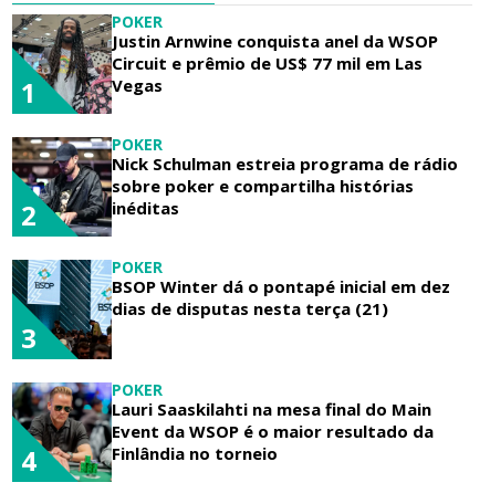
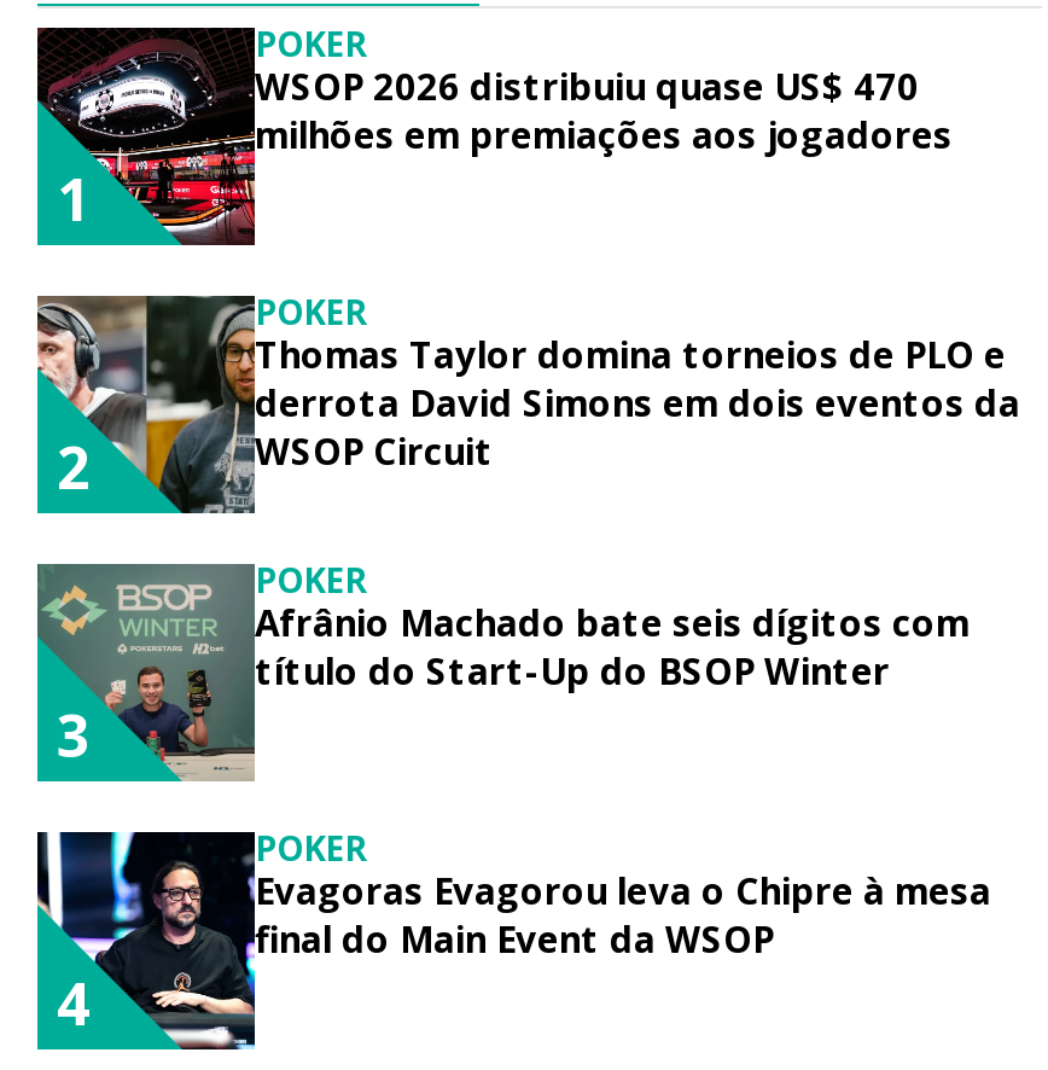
[12,14,438,115] [image] | Justin Arnwine conquista anel da WSOP | Circuit e prêmio de US$ 77 mil em Las | Vegas -> [37,29,953,249] [image] | WSOP 2026 distribuiu quase US$ 470 | milhões em premiações aos jogadores
[11,137,458,238] [image] | Nick Schulman estreia programa de rádio | sobre poker e compartilha histórias | inéditas -> [37,295,1020,517] [image] | Thomas Taylor domina torneios de PLO e | derrota David Simons em dois eventos da | WSOP Circuit
[13,260,450,360] [image] | BSOP Winter dá o pontapé inicial em dez | dias de disputas nesta terça (21) -> [37,563,970,785] [image] | Afrânio Machado bate seis dígitos com | título do Start-Up do BSOP Winter
[11,381,434,483] [image] | Lauri Saaskilahti na mesa final do Main | Event da WSOP é o maior resultado da | Finlândia no torneio -> [35,828,991,1053] [image] | Evagoras Evagorou leva o Chipre à mesa | final do Main Event da WSOP

